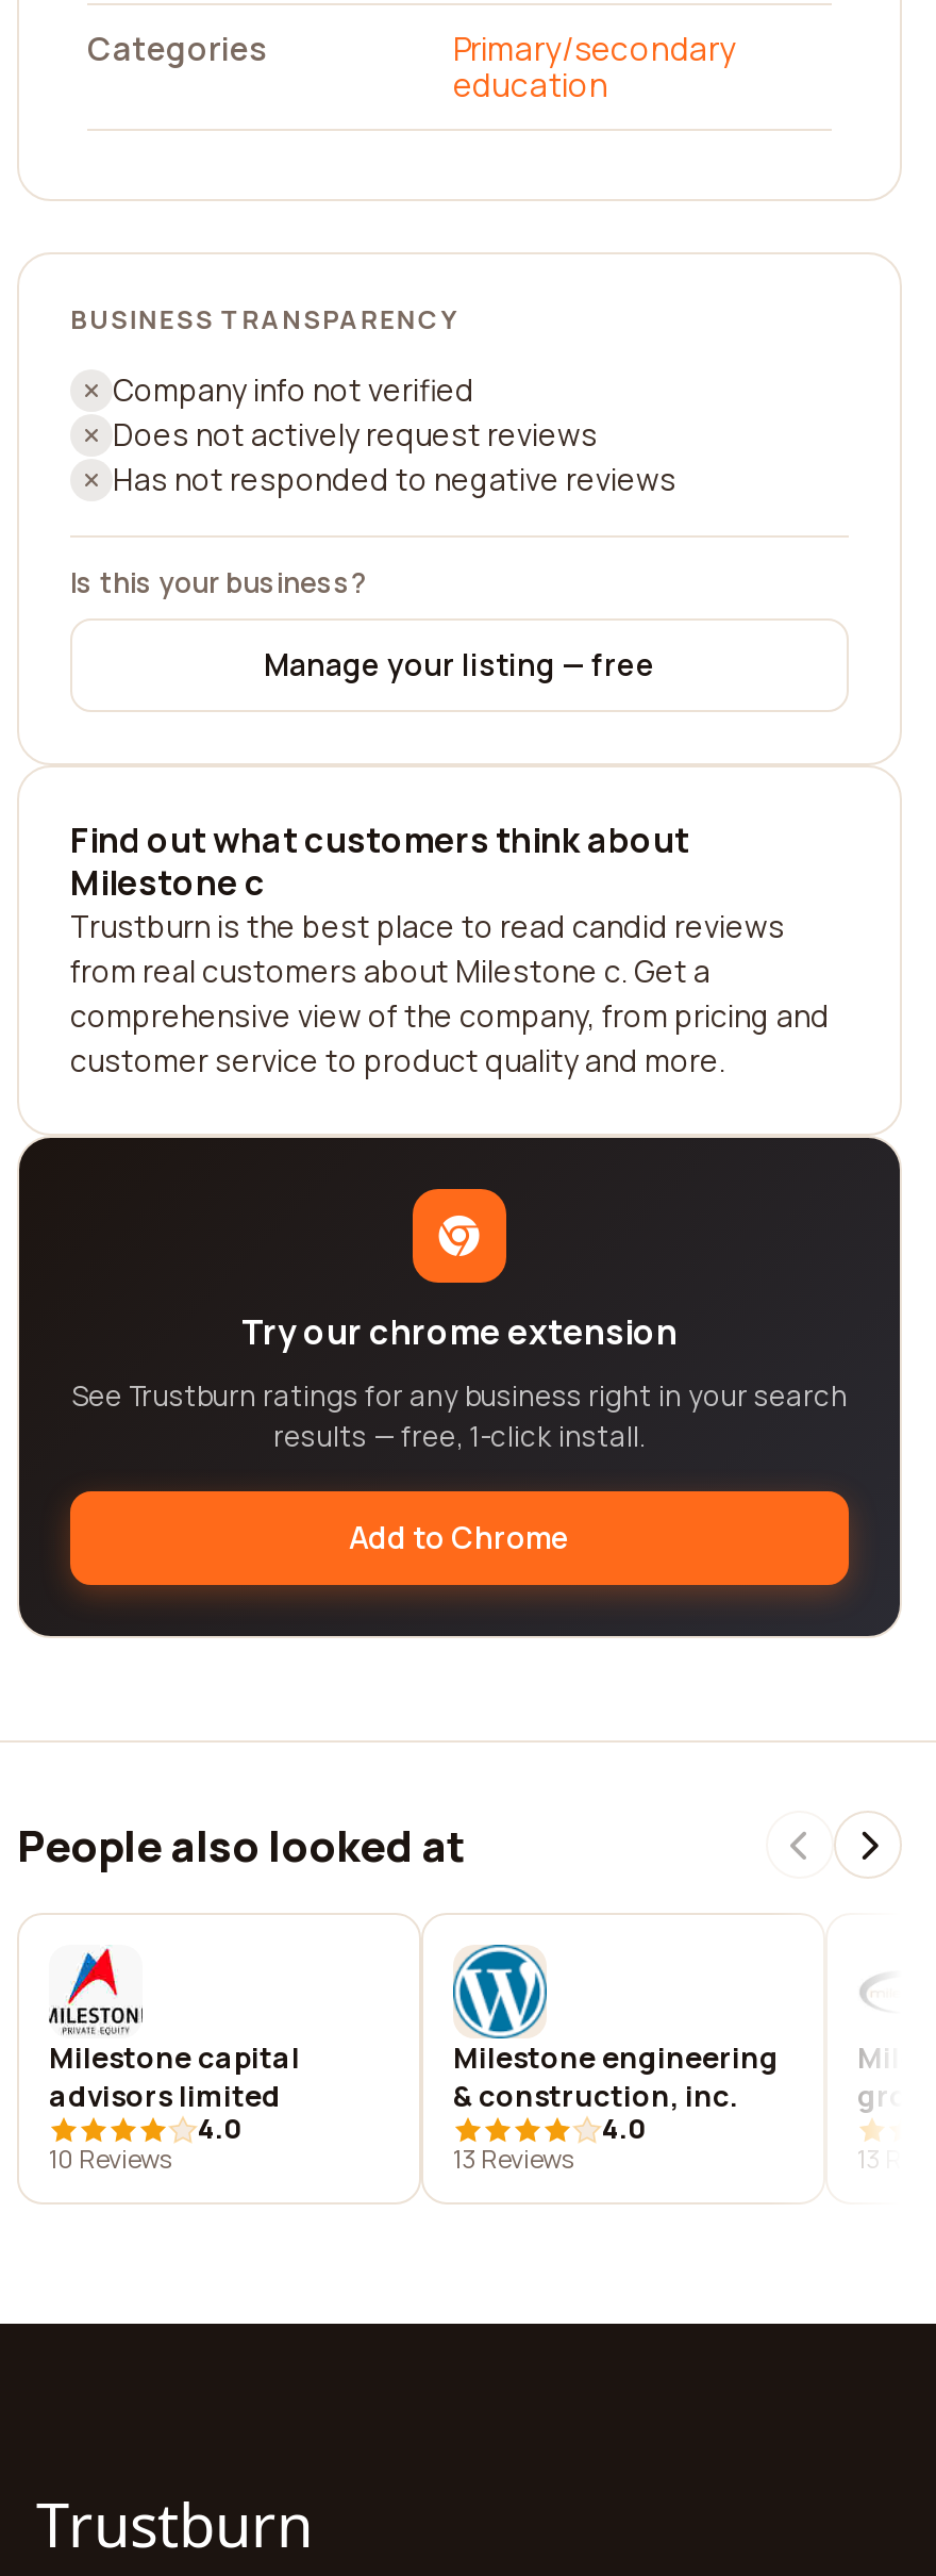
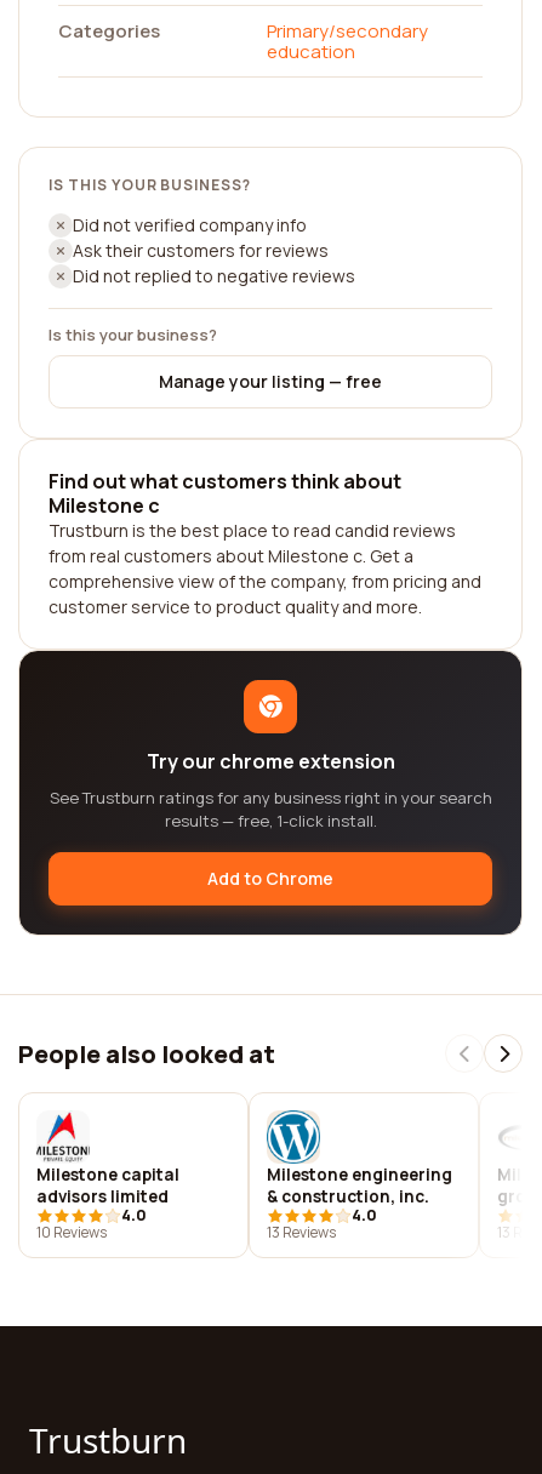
[70,301,458,337] BUSINESS TRANSPARENCY -> [49,175,251,195] IS THIS YOUR BUSINESS?
[113,369,676,499] Company info not verified | Does not actively request reviews | Has not responded to negative reviews -> [73,213,355,287] Did not verified company info | Ask their customers for reviews | Did not replied to negative reviews

